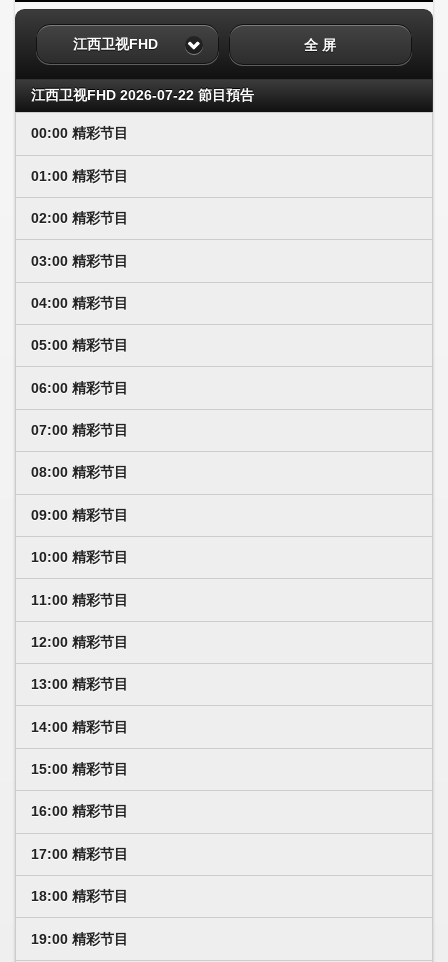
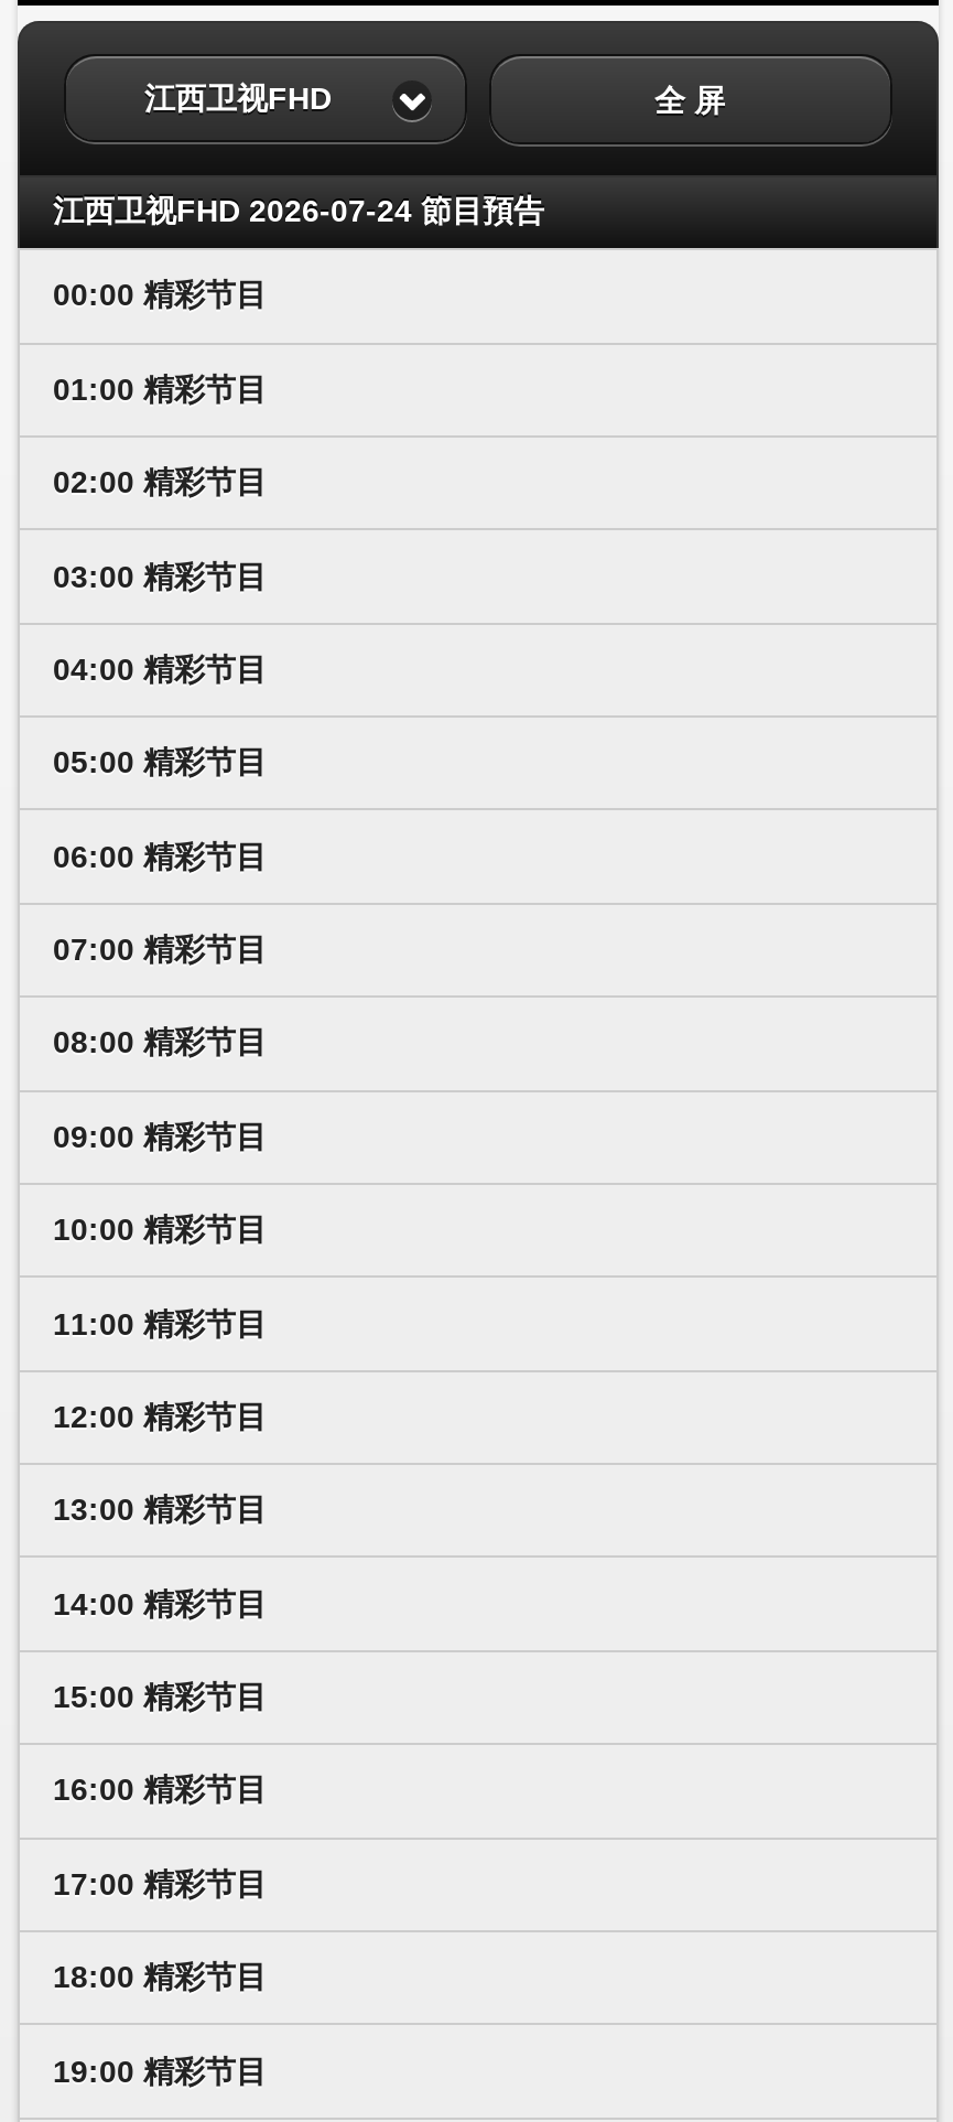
[31,87,254,103] 江西卫视FHD 2026-07-22 節目預告 -> [53,193,544,229] 江西卫视FHD 2026-07-24 節目預告

